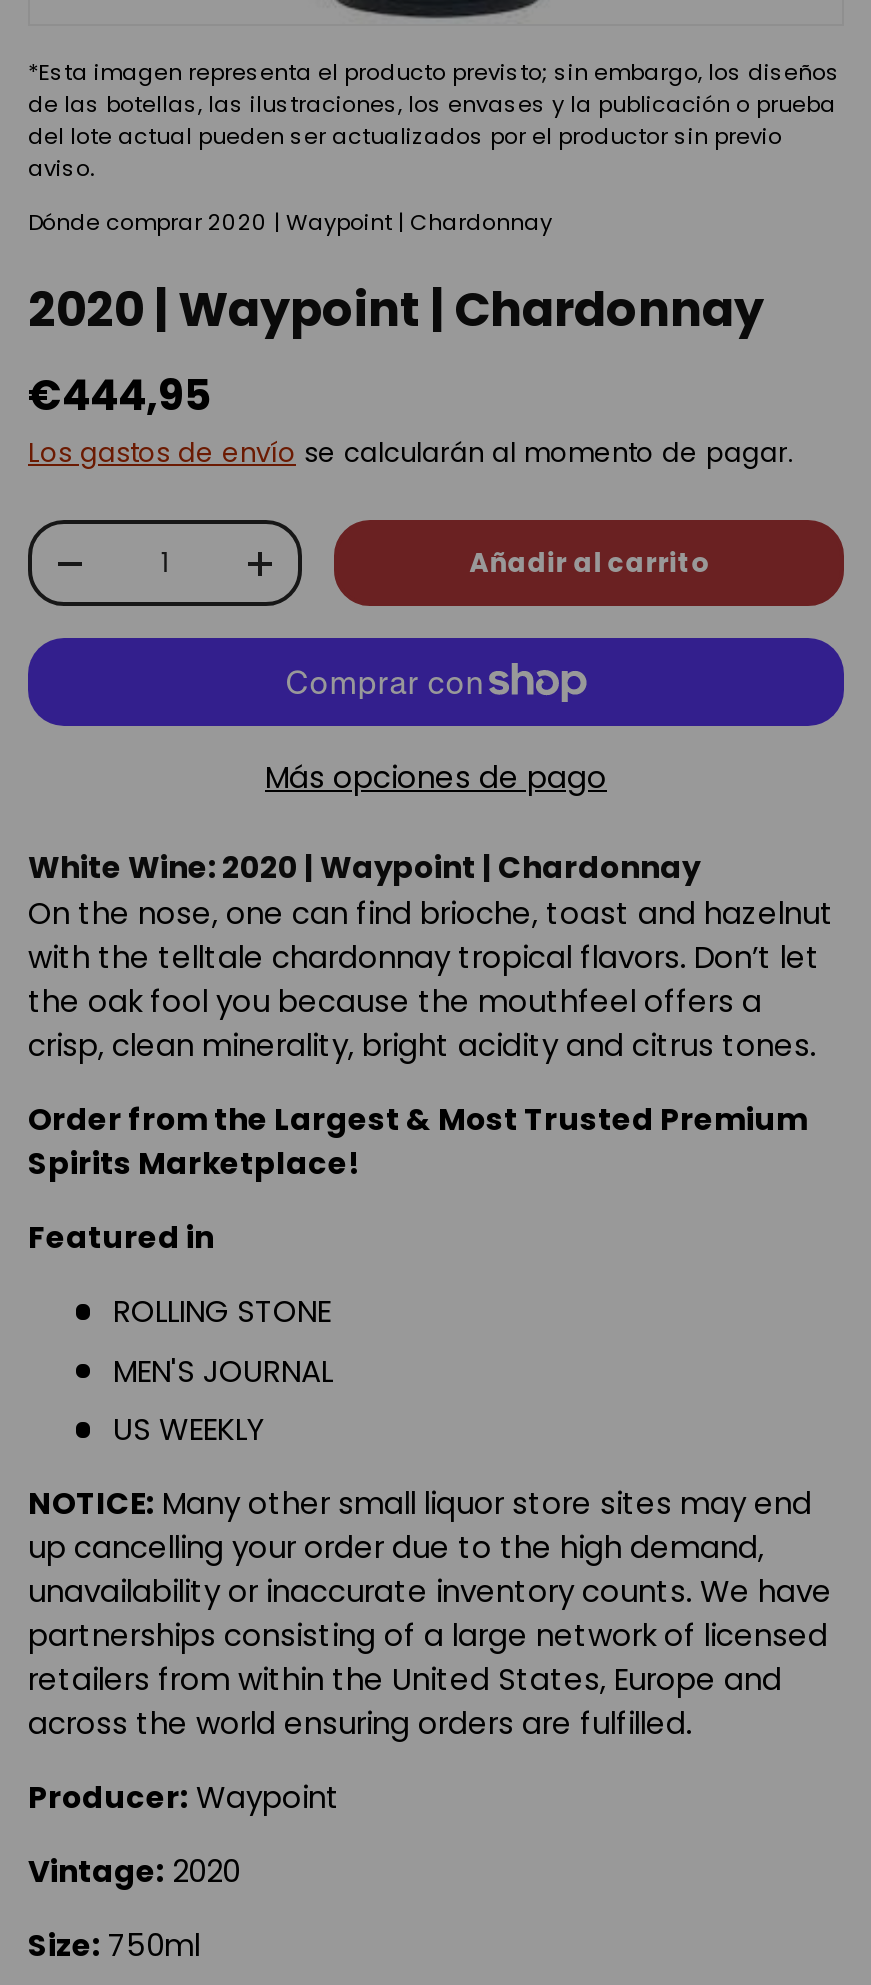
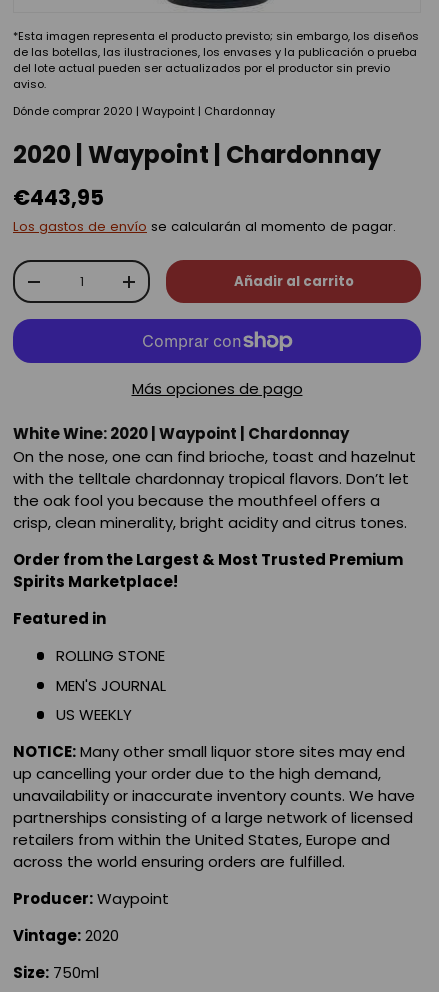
[28,366,212,424] €444,95 -> [13,183,104,212] €443,95

